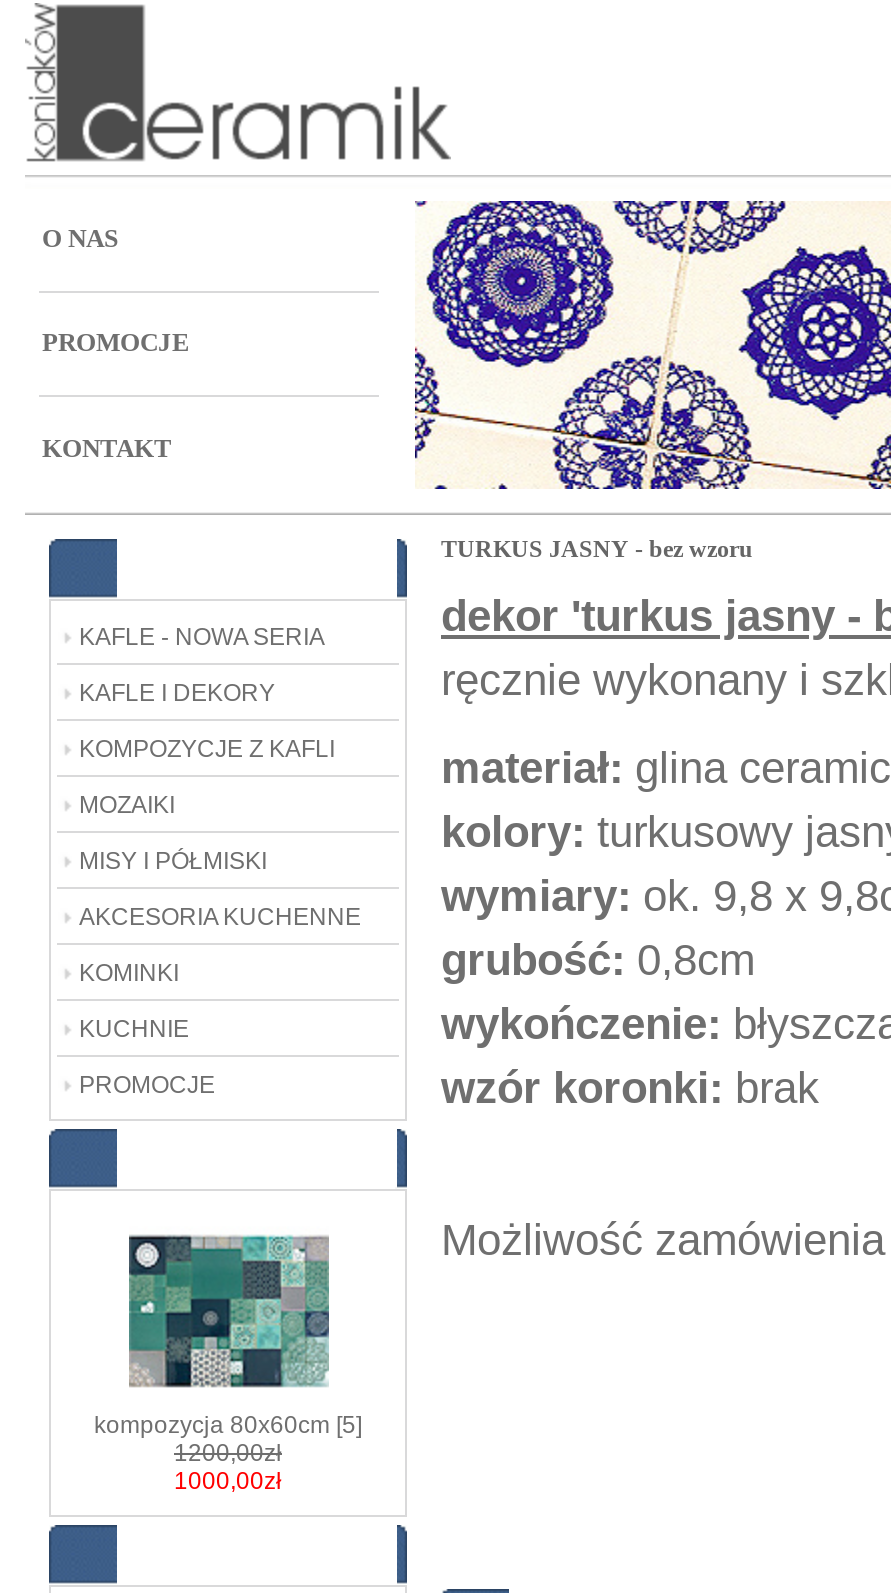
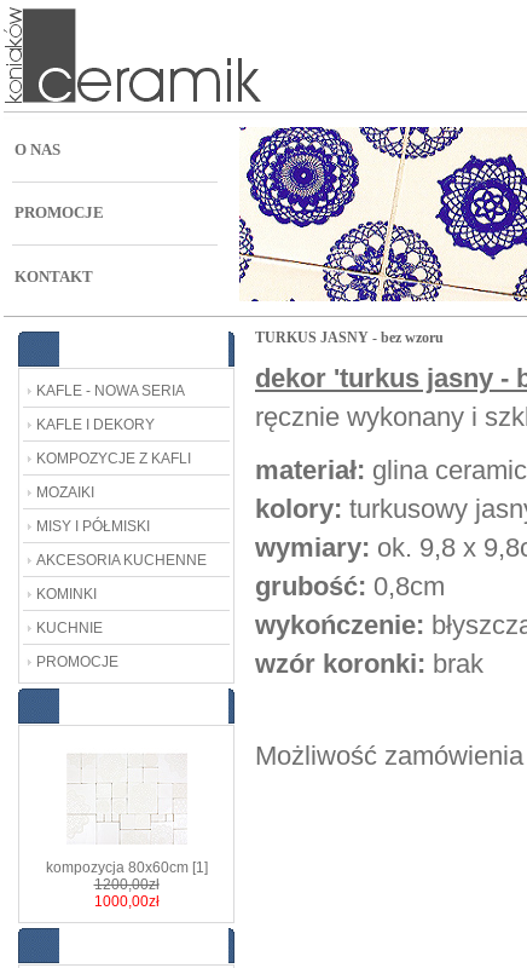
[127,1233,331,1389] [image] -> none
[94,1411,362,1439] kompozycja 80x60cm [5] -> [45,859,207,876] kompozycja 80x60cm [1]

